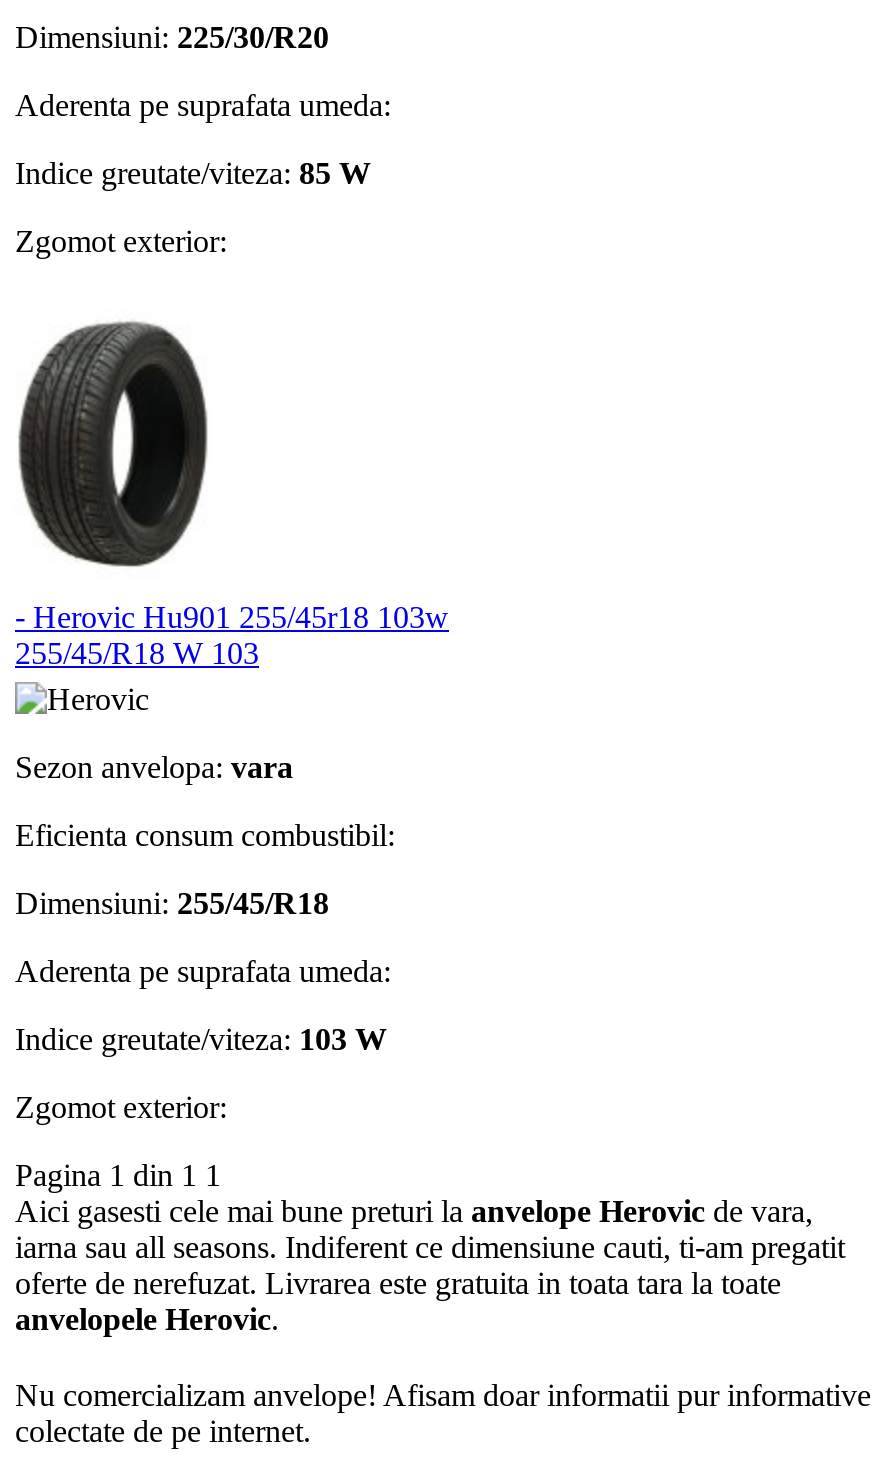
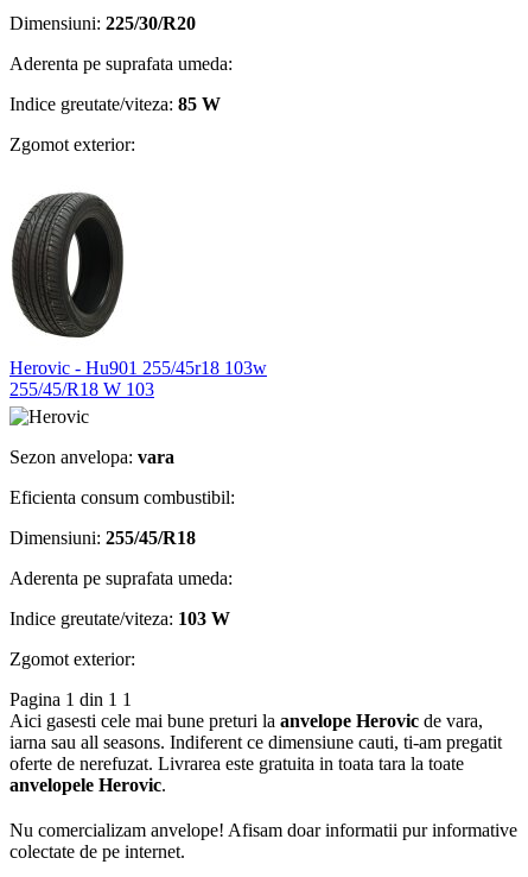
[15,600,449,634] - Herovic Hu901 255/45r18 103w -> [9,358,267,378] Herovic - Hu901 255/45r18 103w

